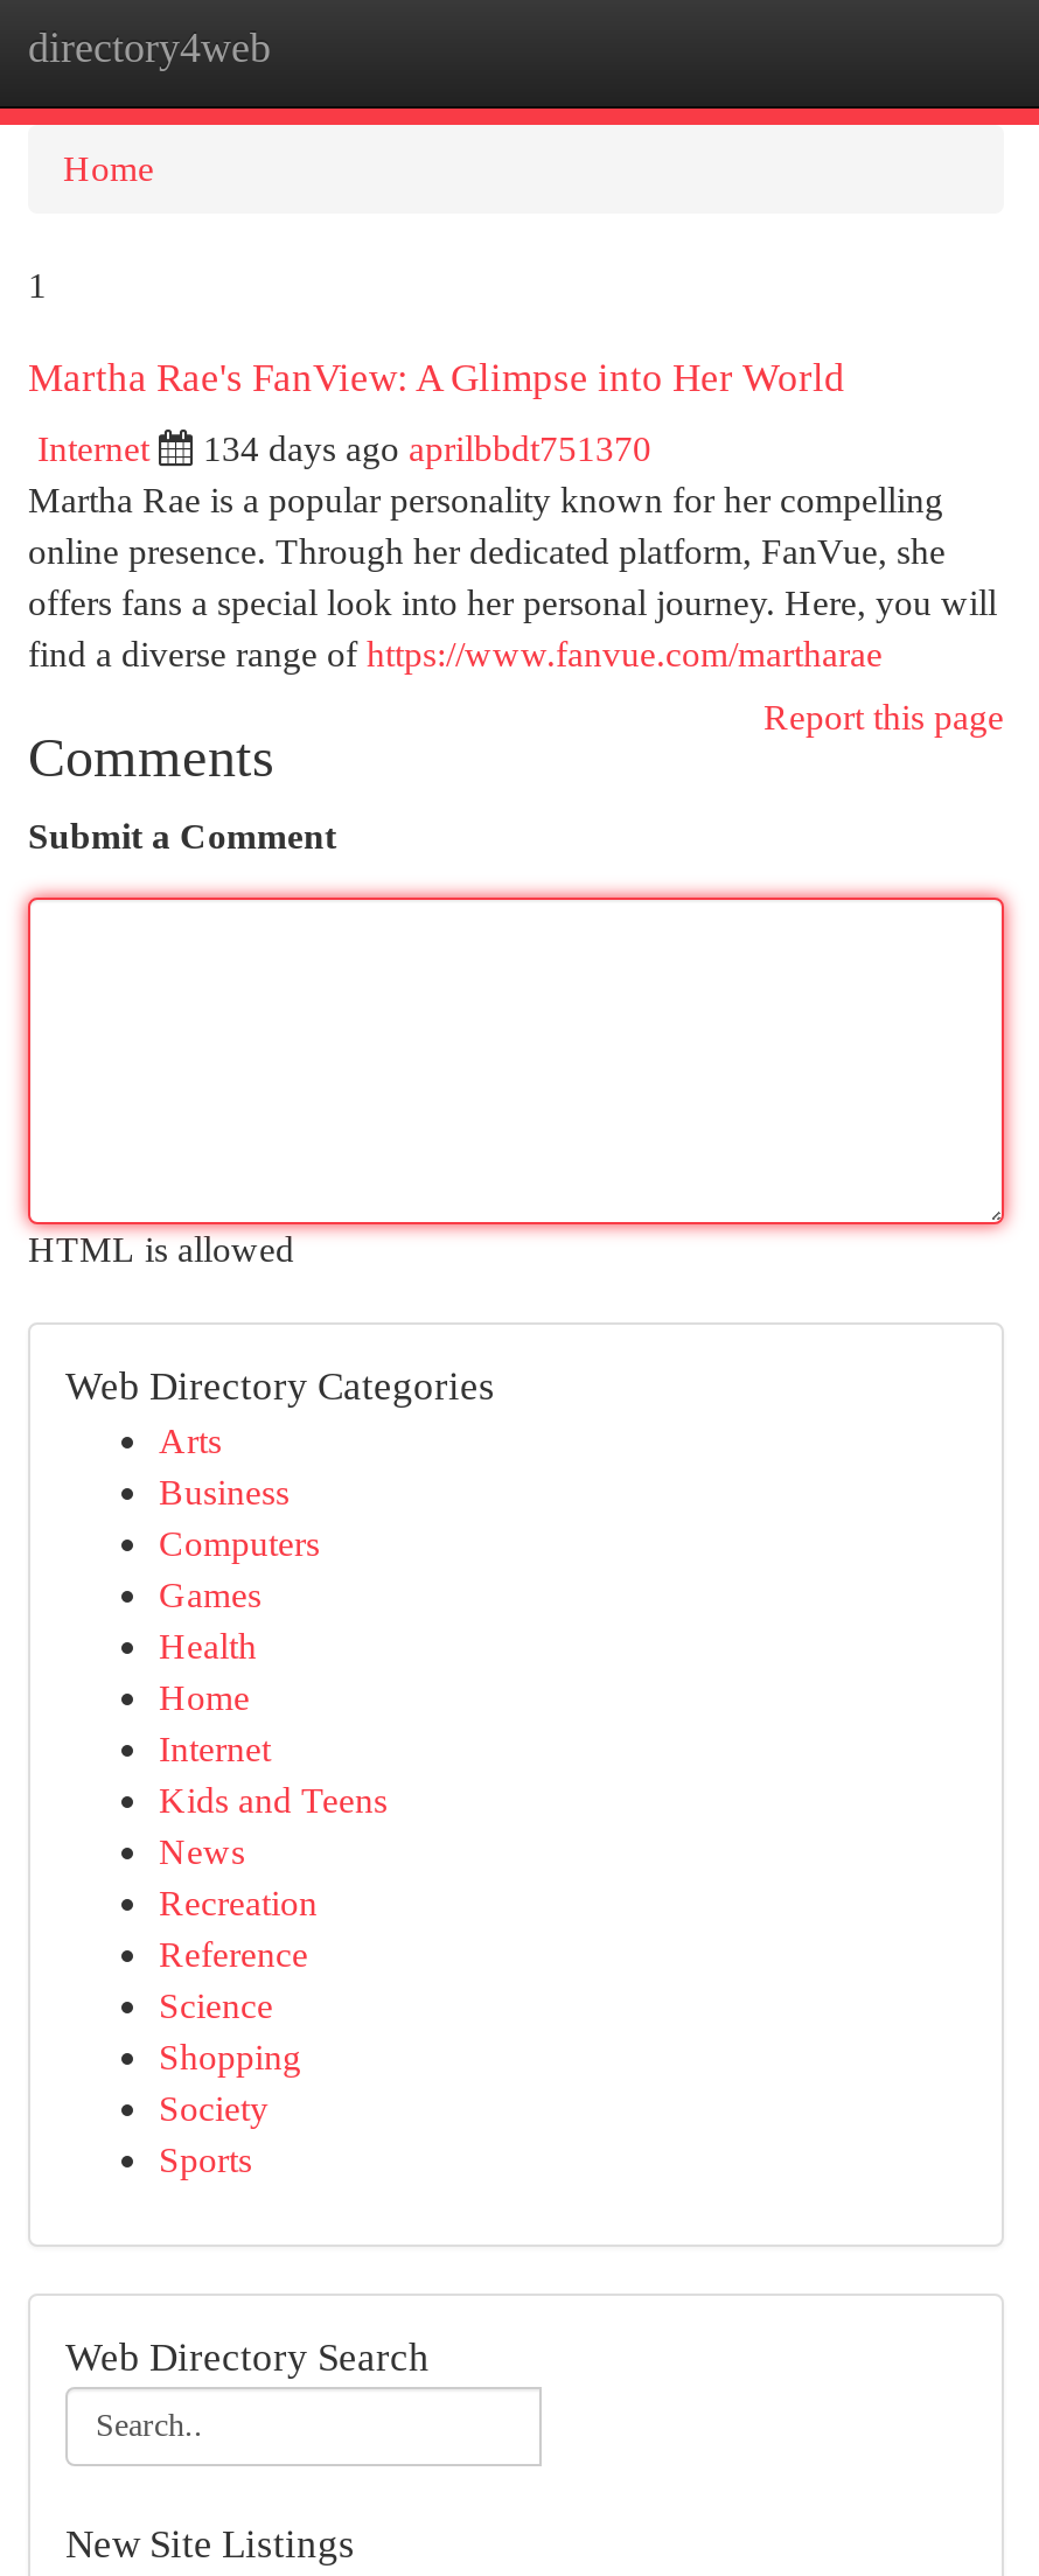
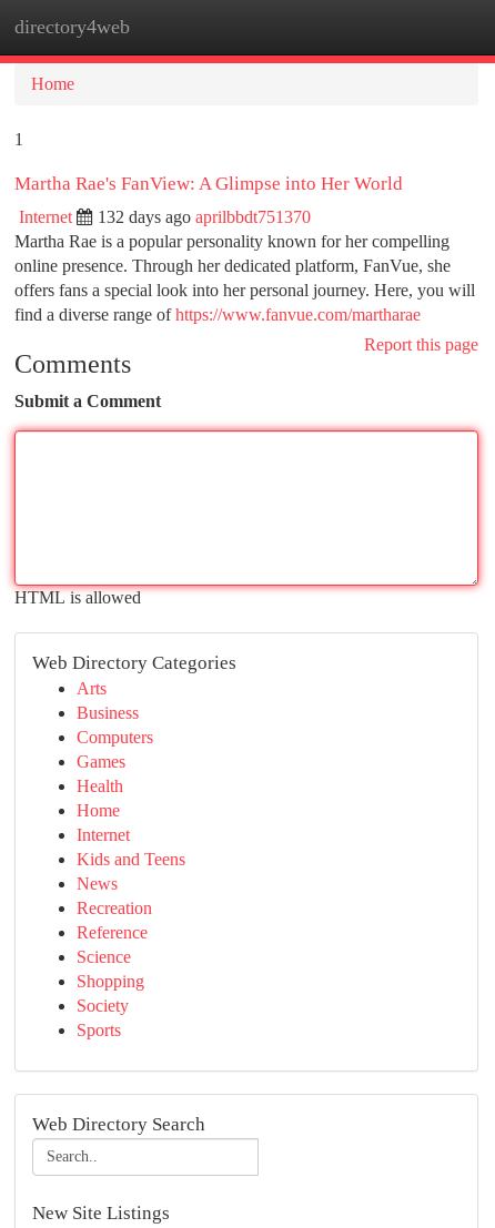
[203,428,651,468] 134 days ago aprilbbdt751370 -> [98,207,311,226] 132 days ago aprilbbdt751370

